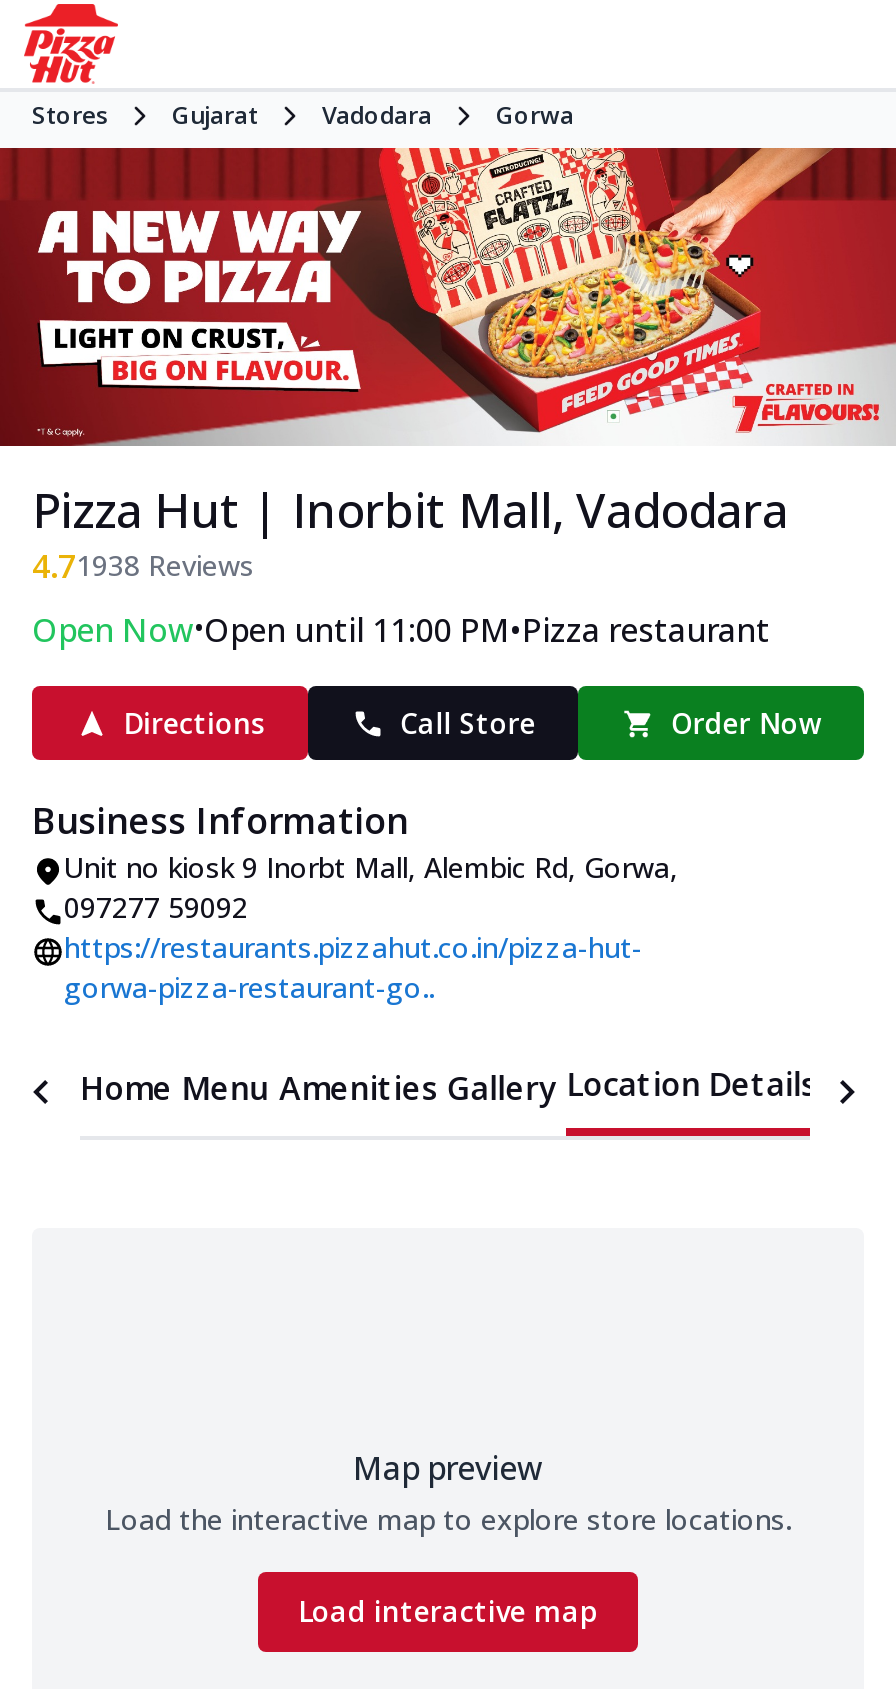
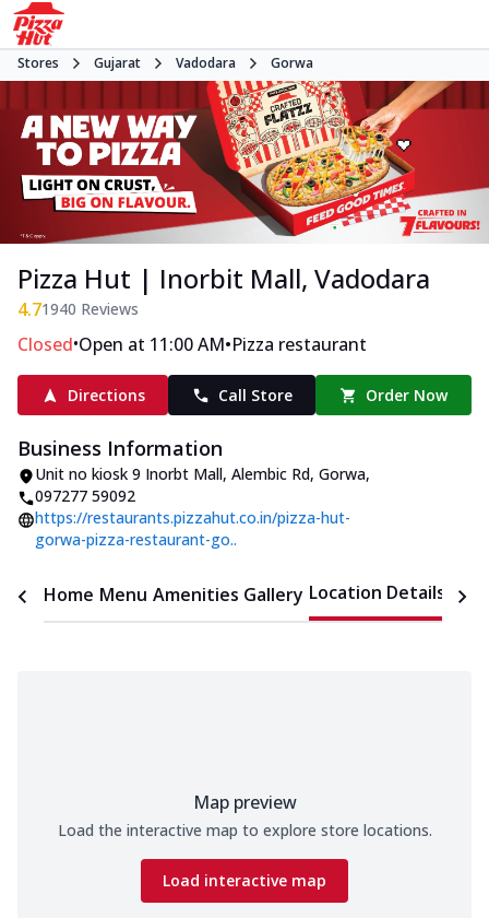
[32,545,770,653] 4.71938 Reviews | Open Now•Open until 11:00 PM•Pizza restaurant -> [17,298,367,357] 4.71940 Reviews | Closed•Open at 11:00 AM•Pizza restaurant

